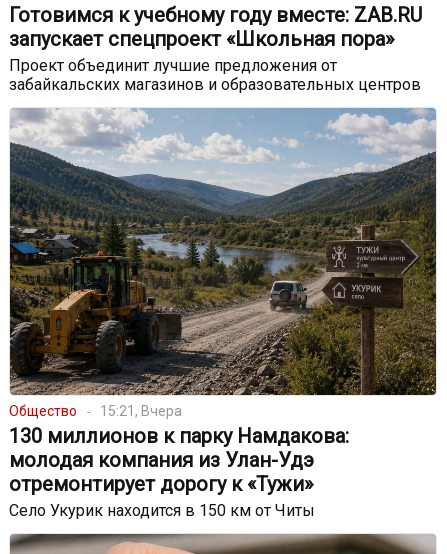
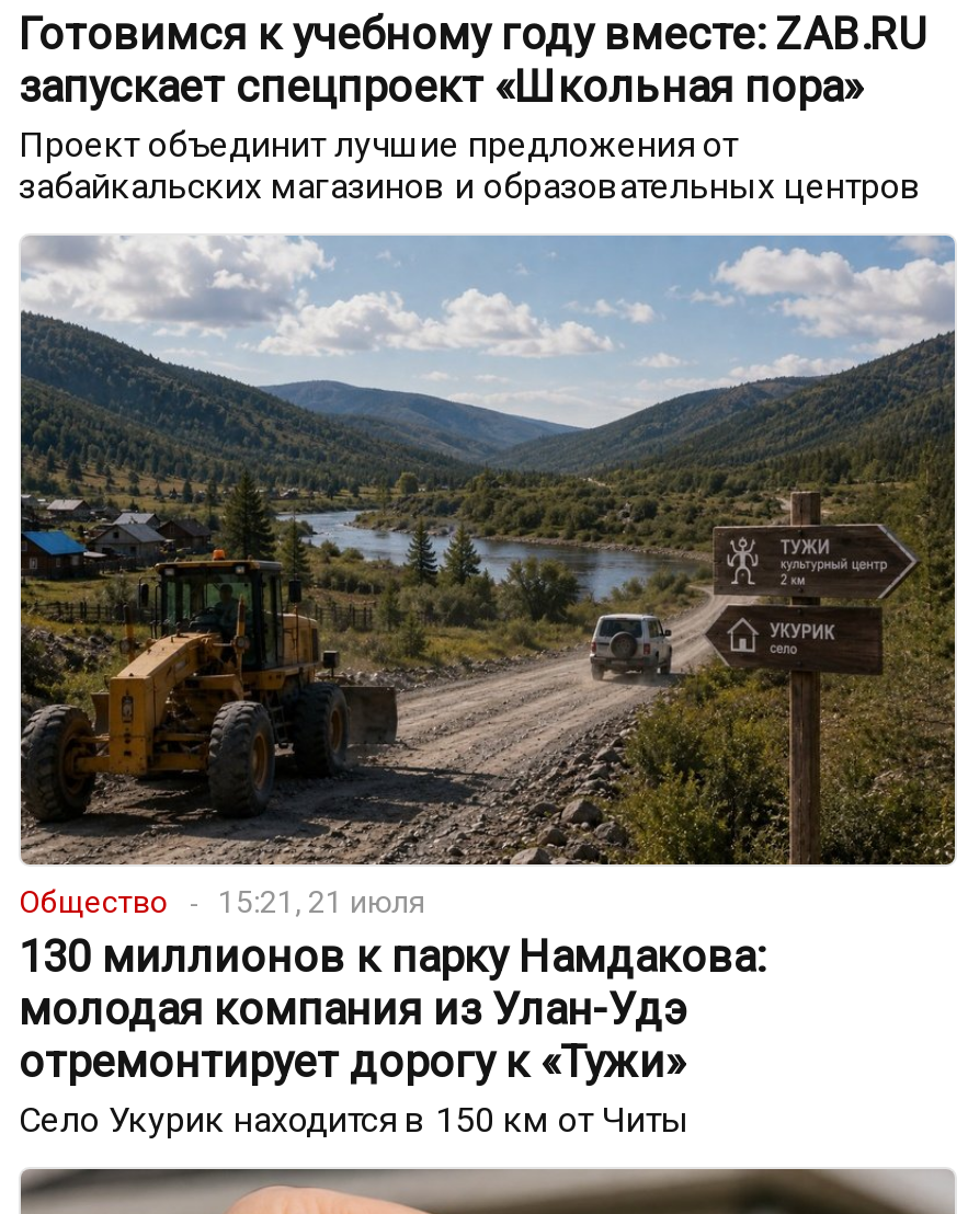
[9,403,182,419] Общество 15:21, Вчера -> [19,883,426,918] Общество 15:21, 21 июля

